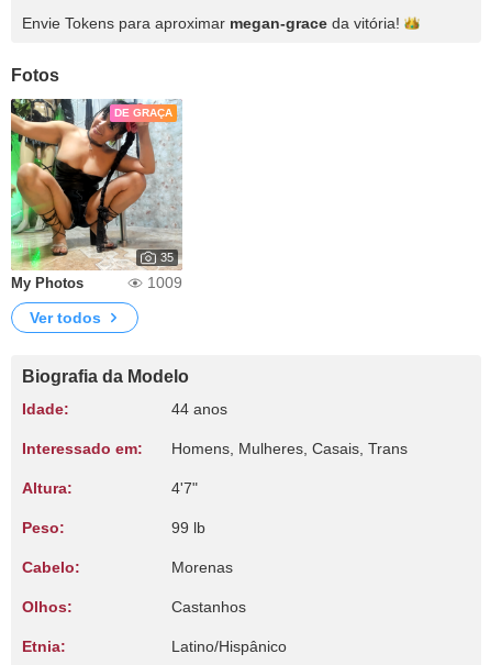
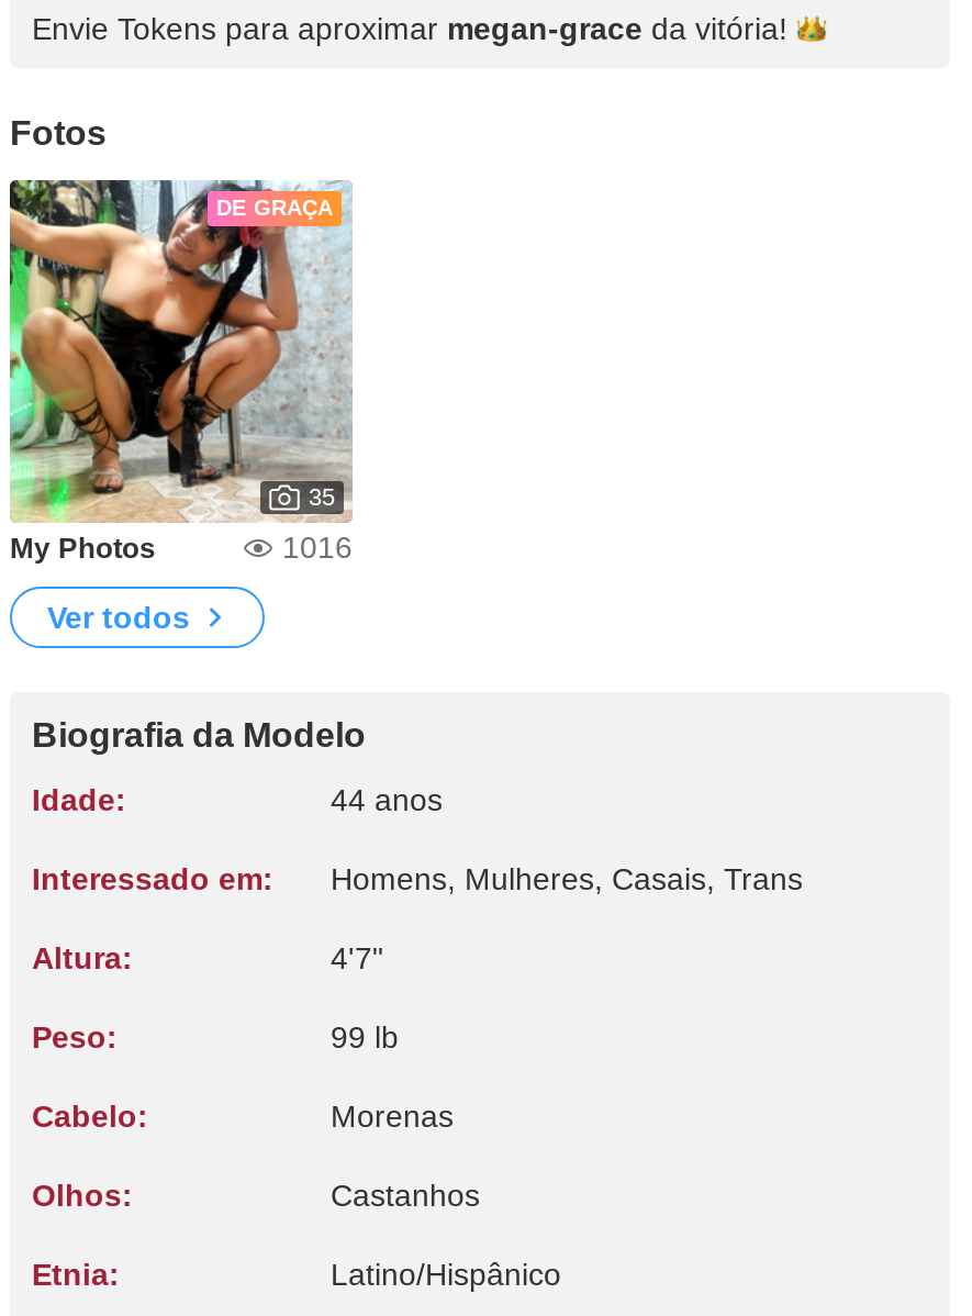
[147,274,182,291] 1009 -> [282,529,353,565] 1016

